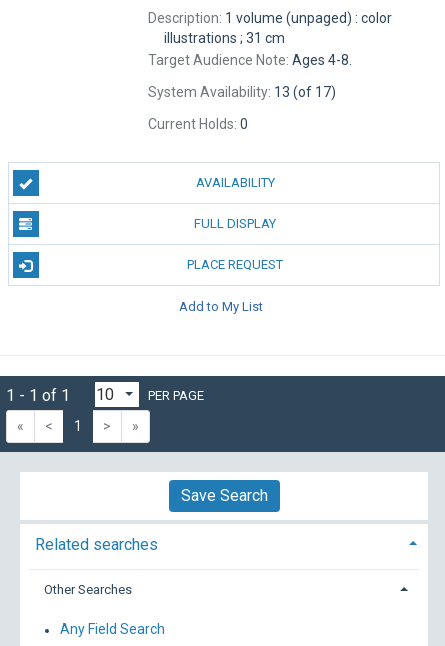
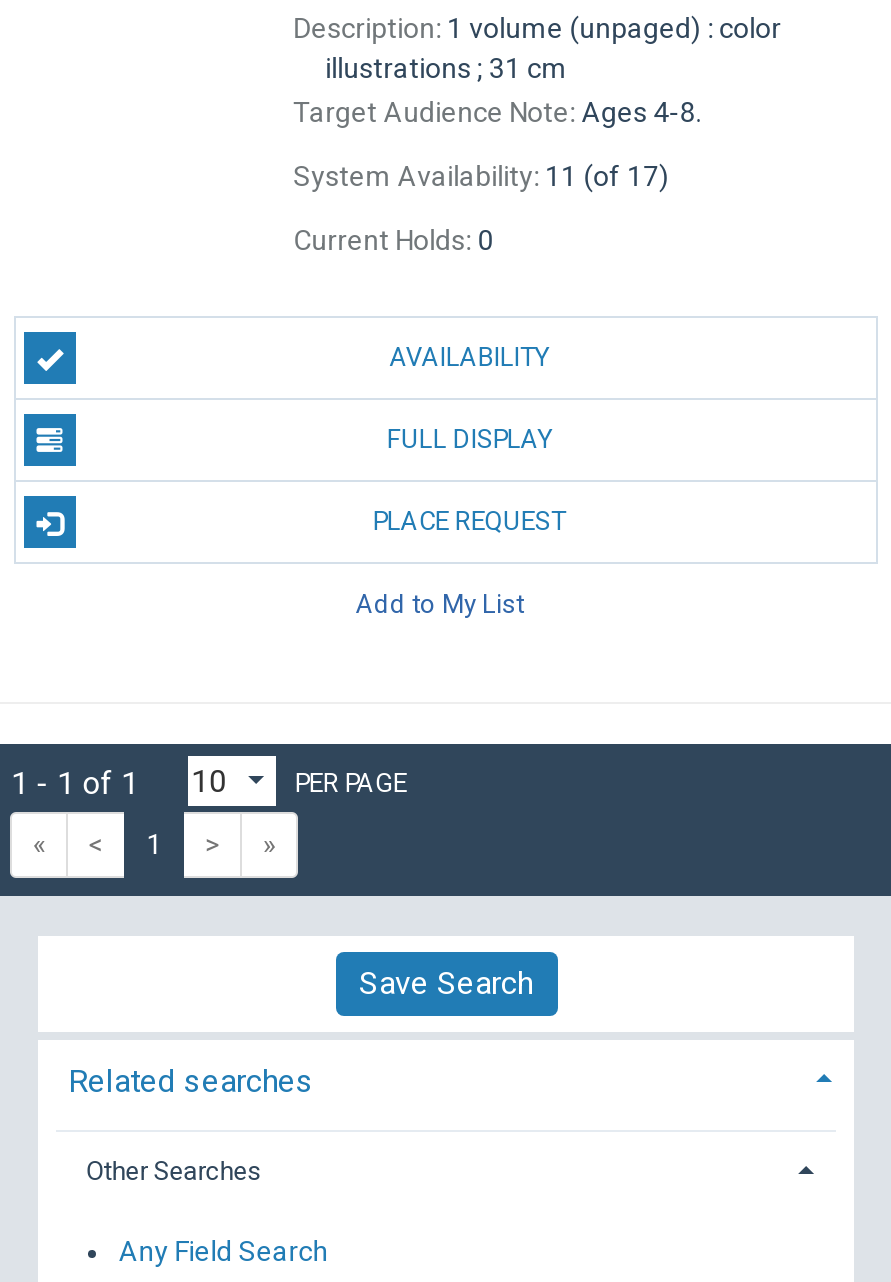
[148,84,336,100] System Availability: 13 (of 17) -> [293,160,669,192] System Availability: 11 (of 17)

